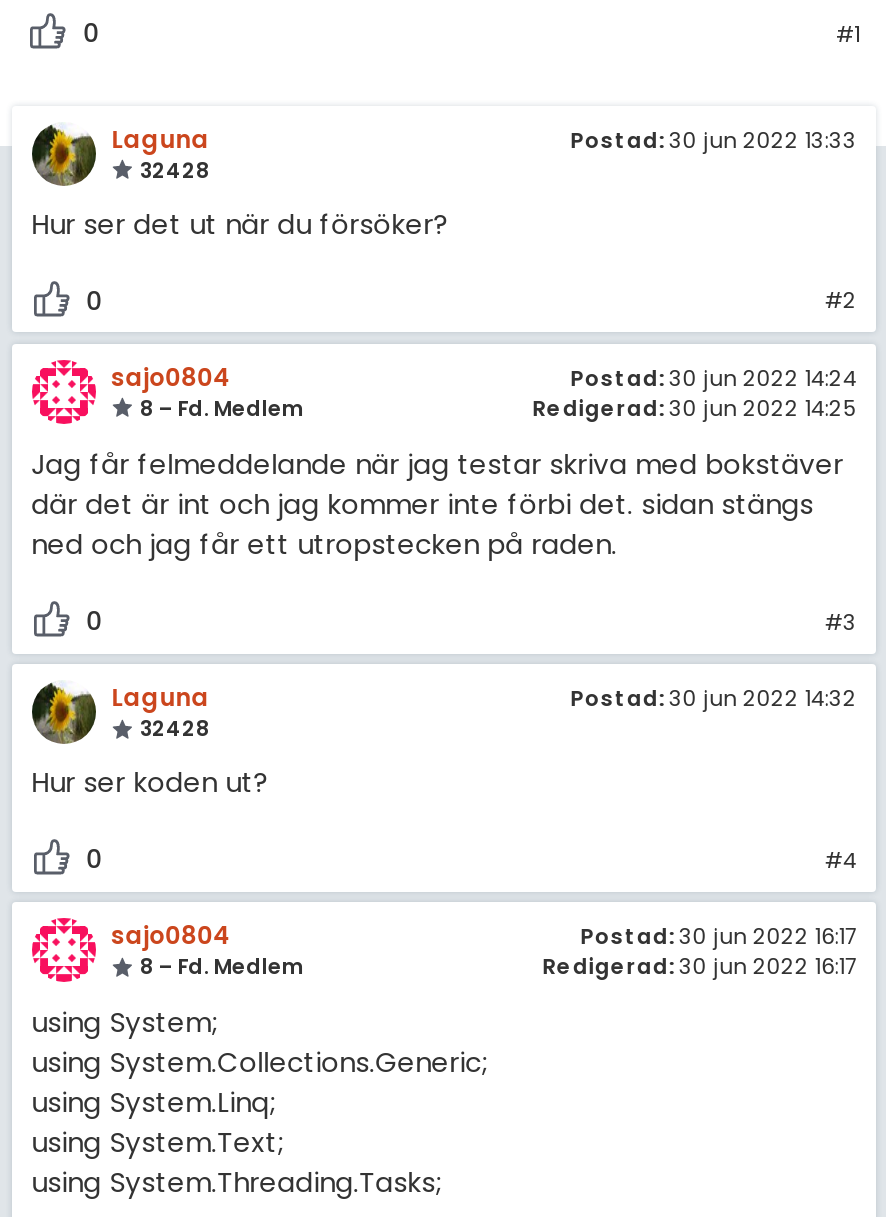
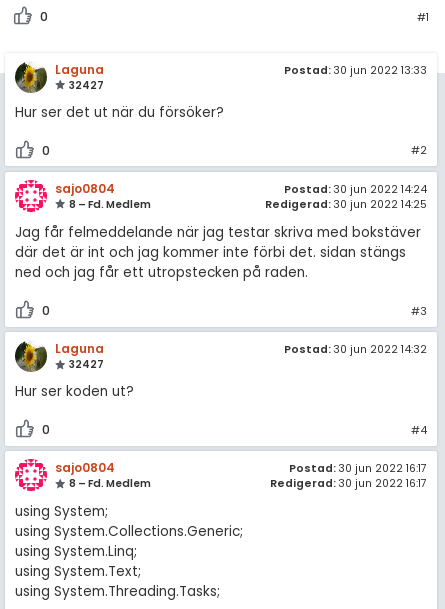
[140,155,210,185] 32428 -> [69,78,104,93] 32427
[140,714,210,744] 32428 -> [69,357,104,372] 32427

